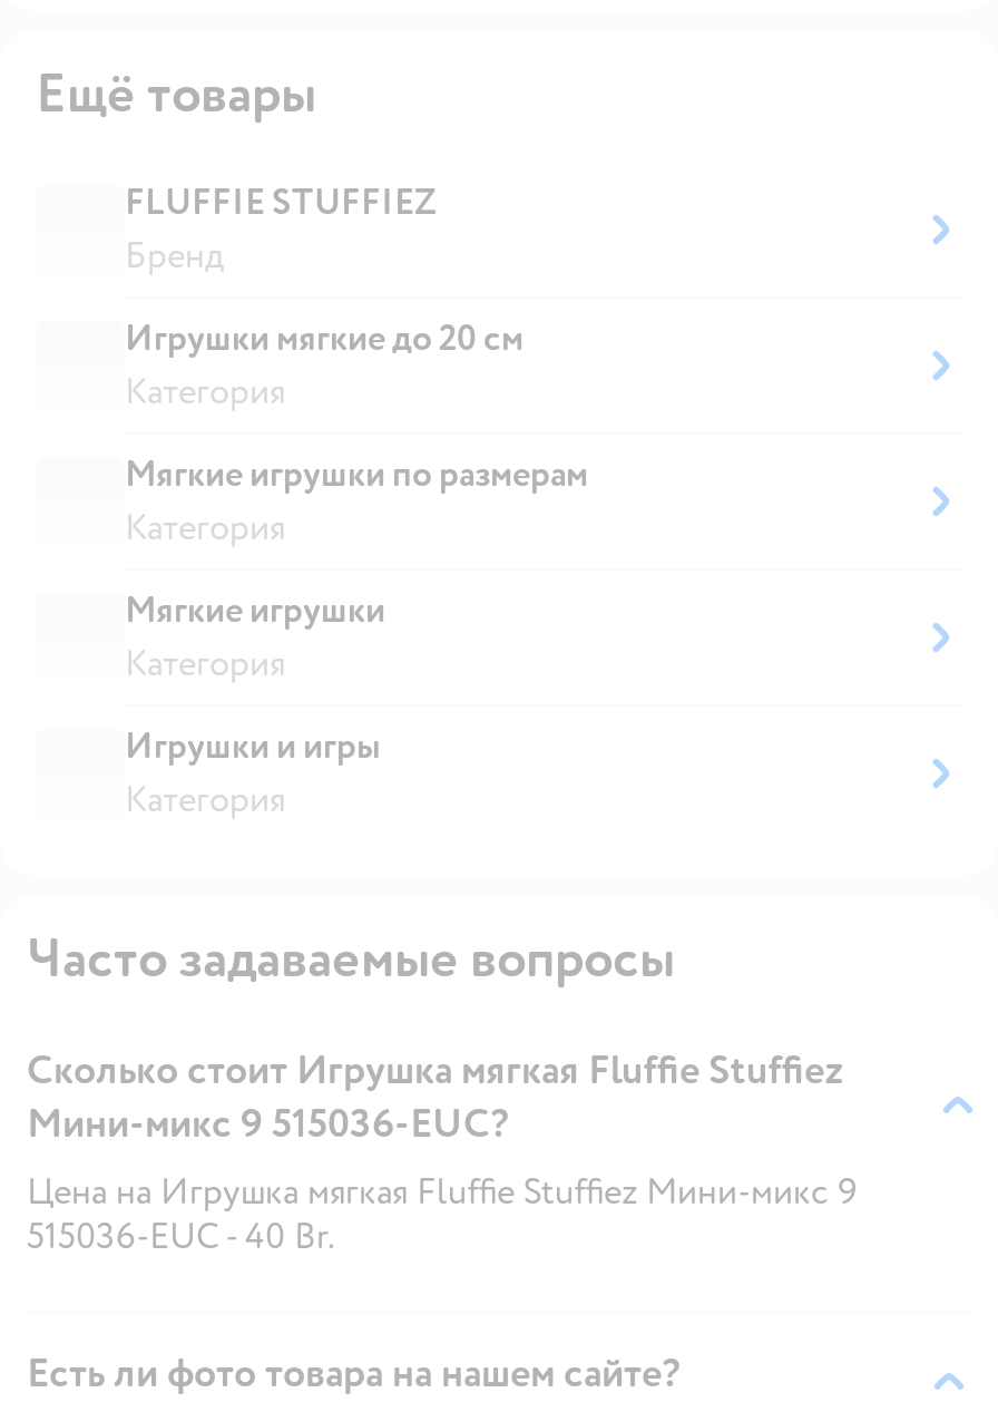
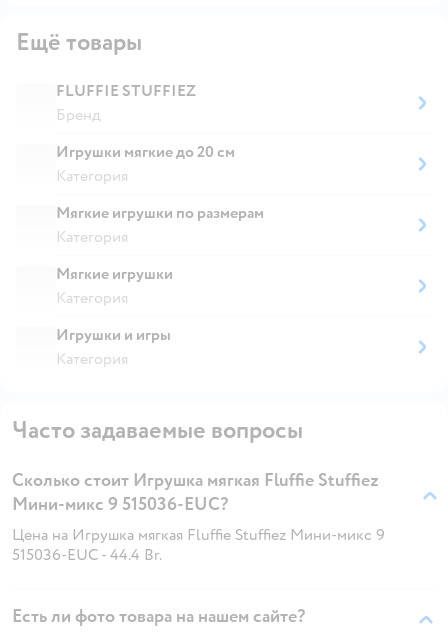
[27,1215,334,1259] 515036-EUC - 40 Br. -> [12,545,162,565] 515036-EUC - 44.4 Br.

